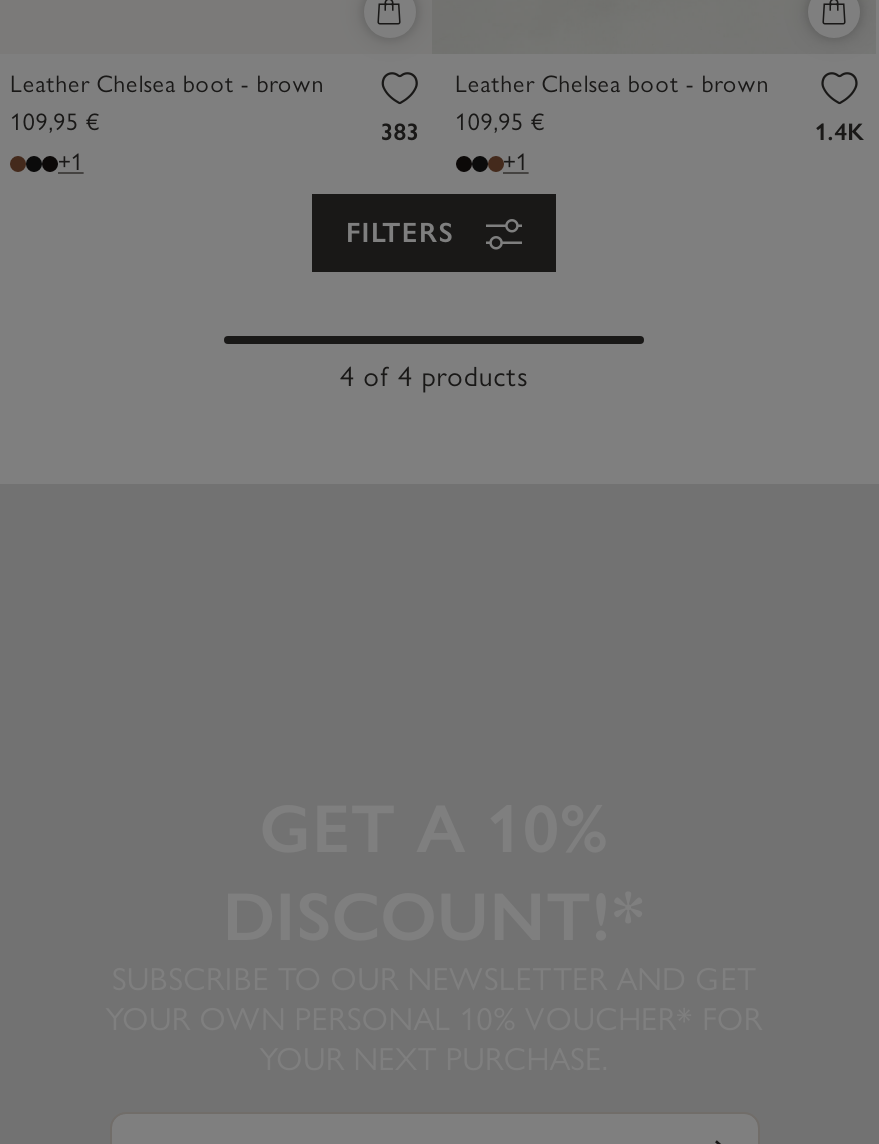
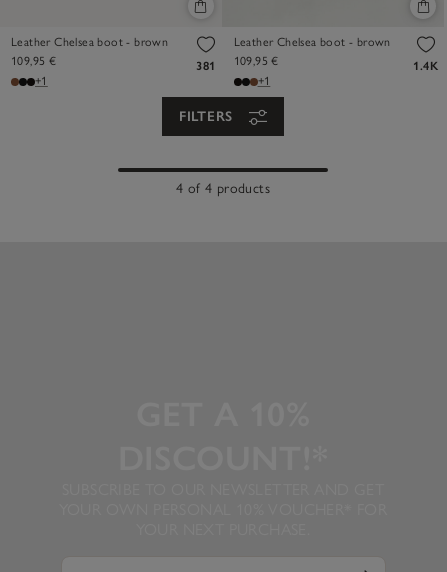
[381,109,545,147] 383 109,95 € -> [196,54,279,73] 381 109,95 €

